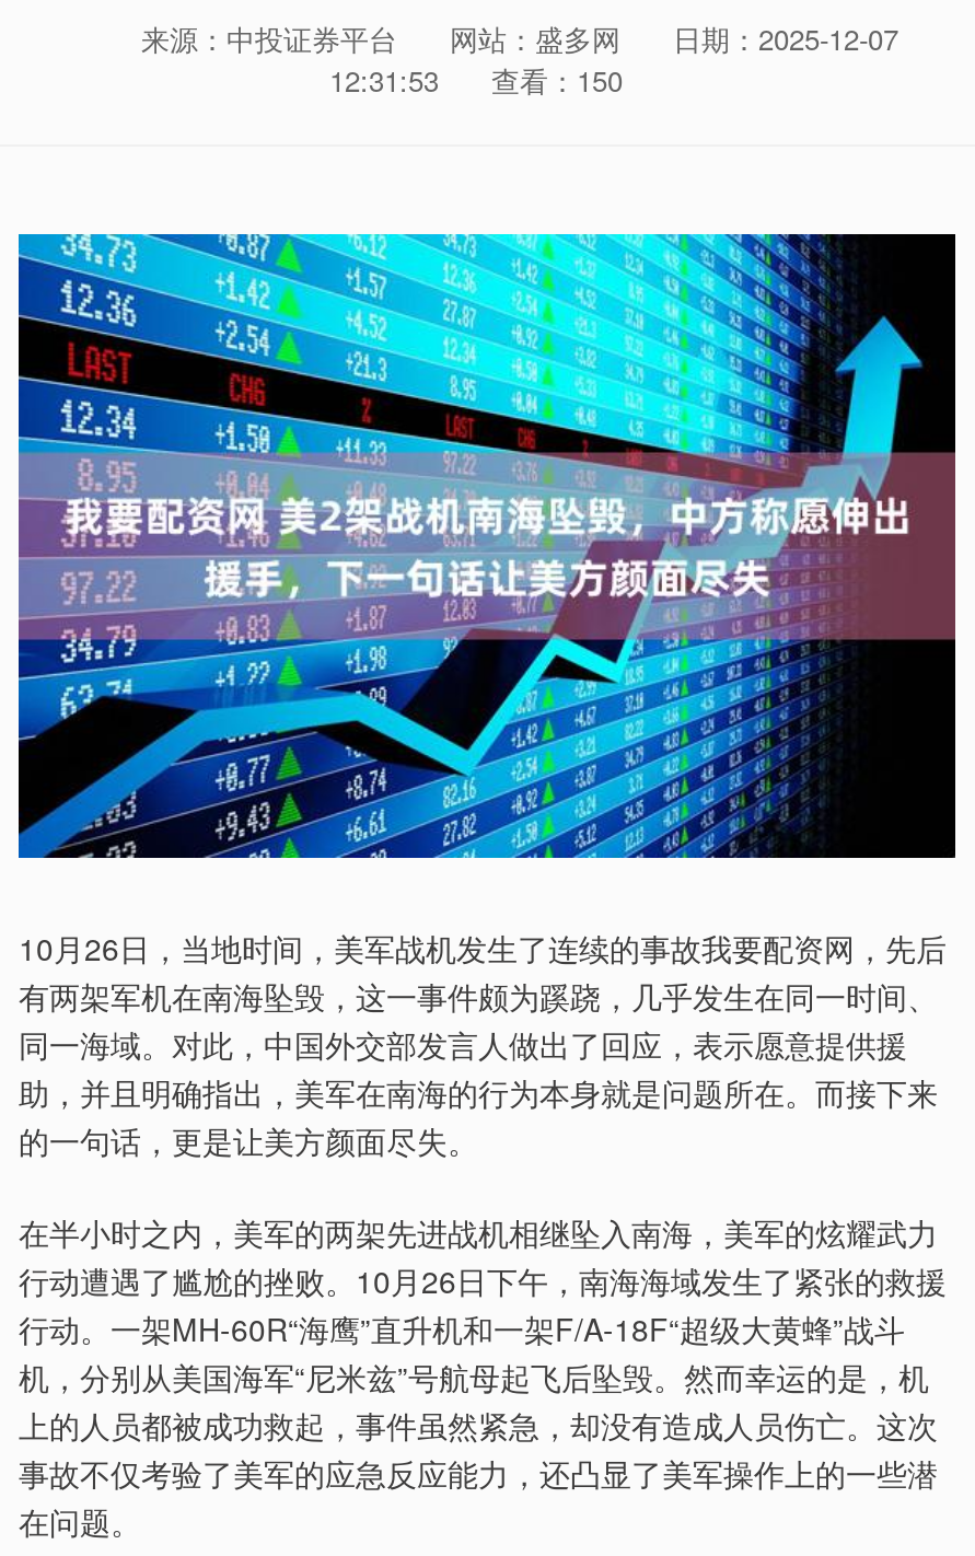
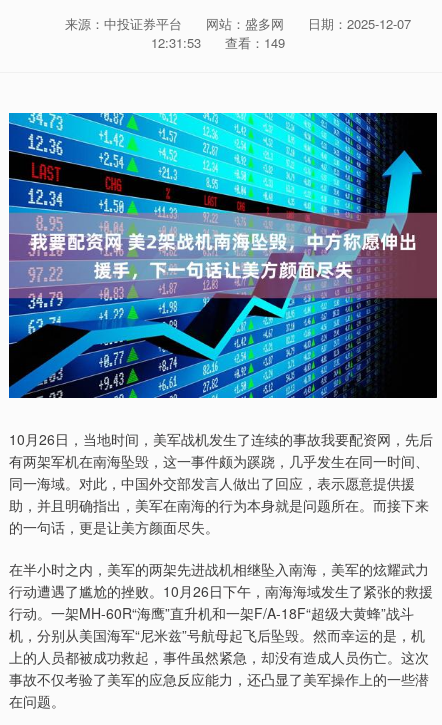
[329,59,623,101] 12:31:53 查看：150 -> [151,33,285,52] 12:31:53 查看：149

